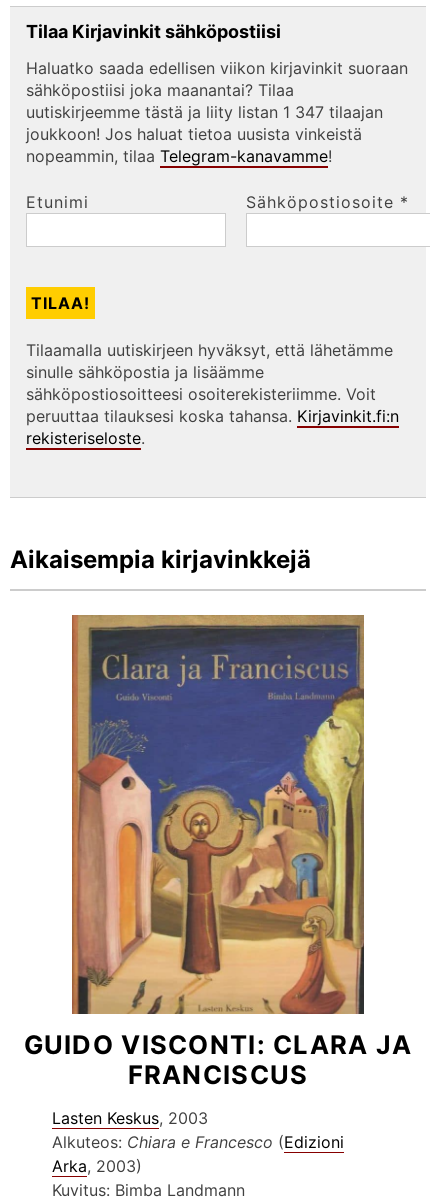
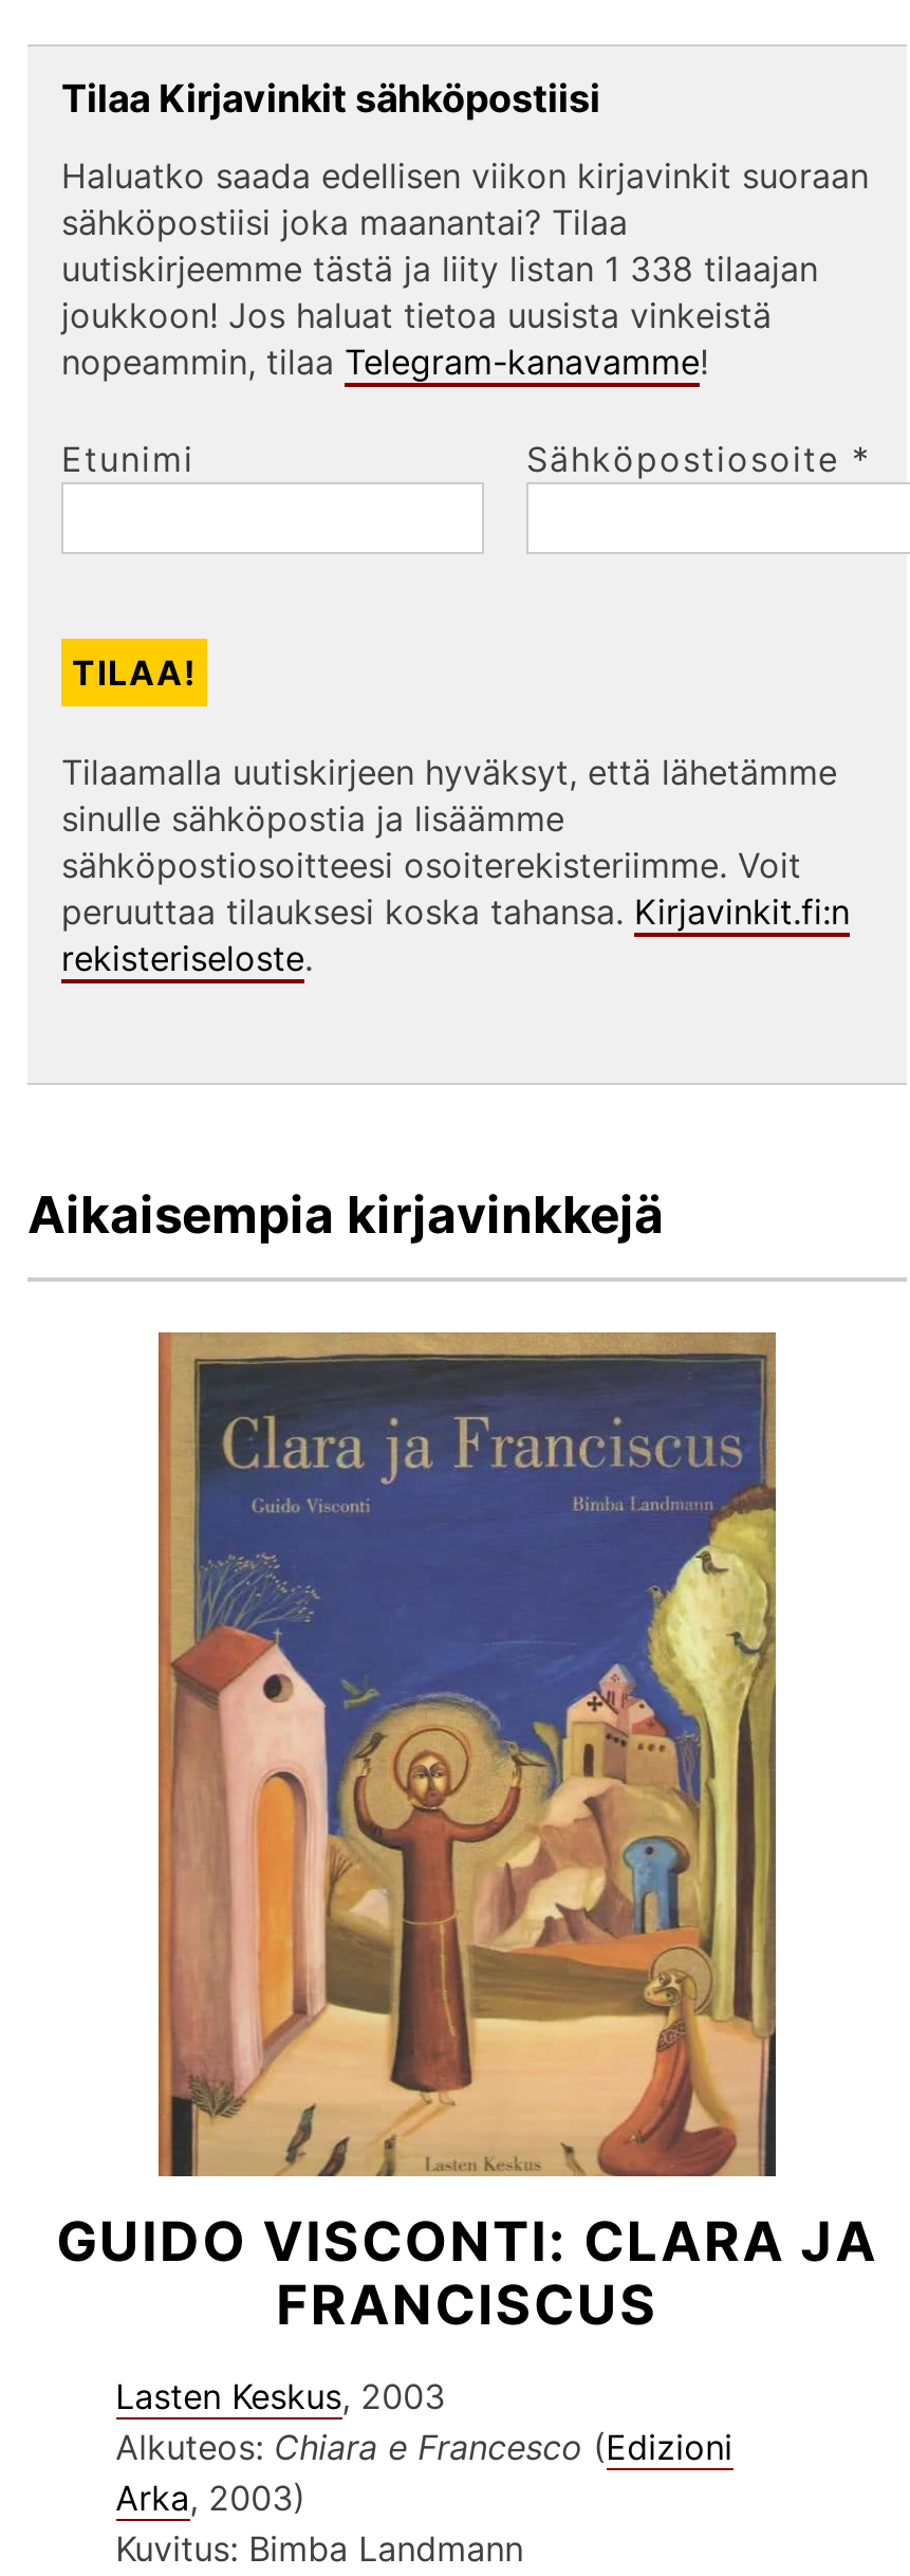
[26,102,383,122] uutiskirjeemme tästä ja liity listan 1 347 tilaajan -> [61,247,818,290] uutiskirjeemme tästä ja liity listan 1 338 tilaajan

